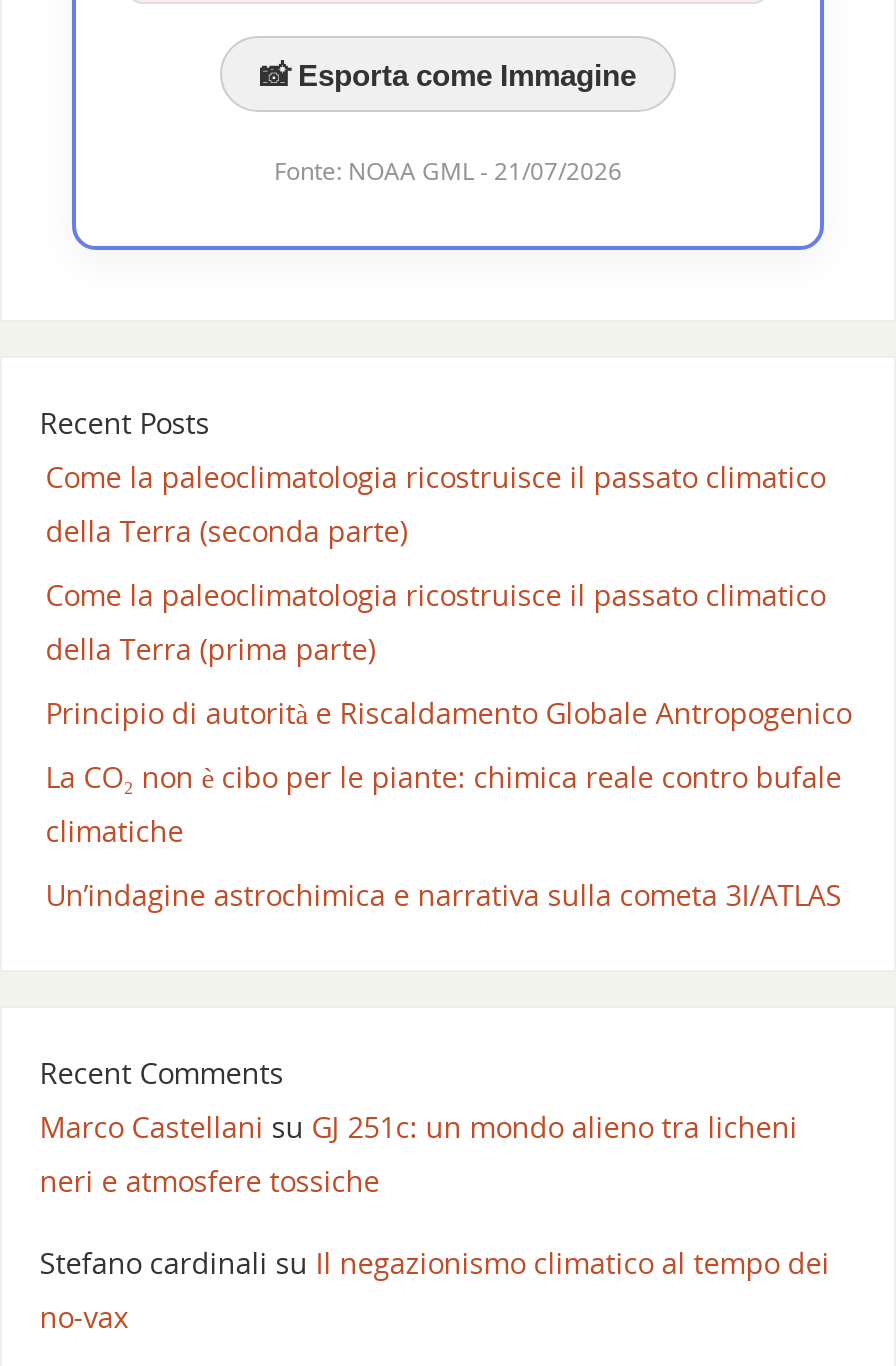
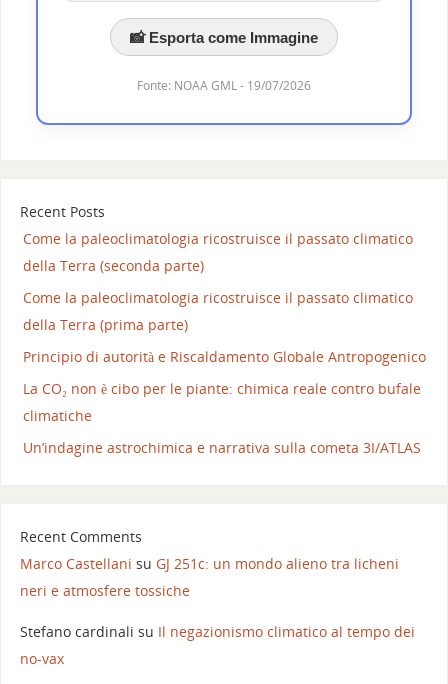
[274,154,622,188] Fonte: NOAA GML - 21/07/2026 -> [137,77,311,94] Fonte: NOAA GML - 19/07/2026

